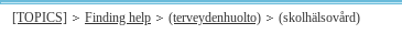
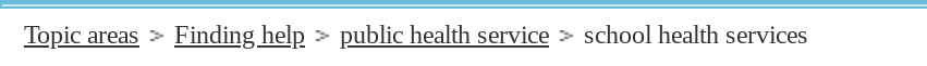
[12,10,67,25] [TOPICS] -> [24,19,139,50] Topic areas
[169,10,360,25] (terveydenhuolto) | (skolhälsovård) -> [340,19,808,50] public health service | school health services

